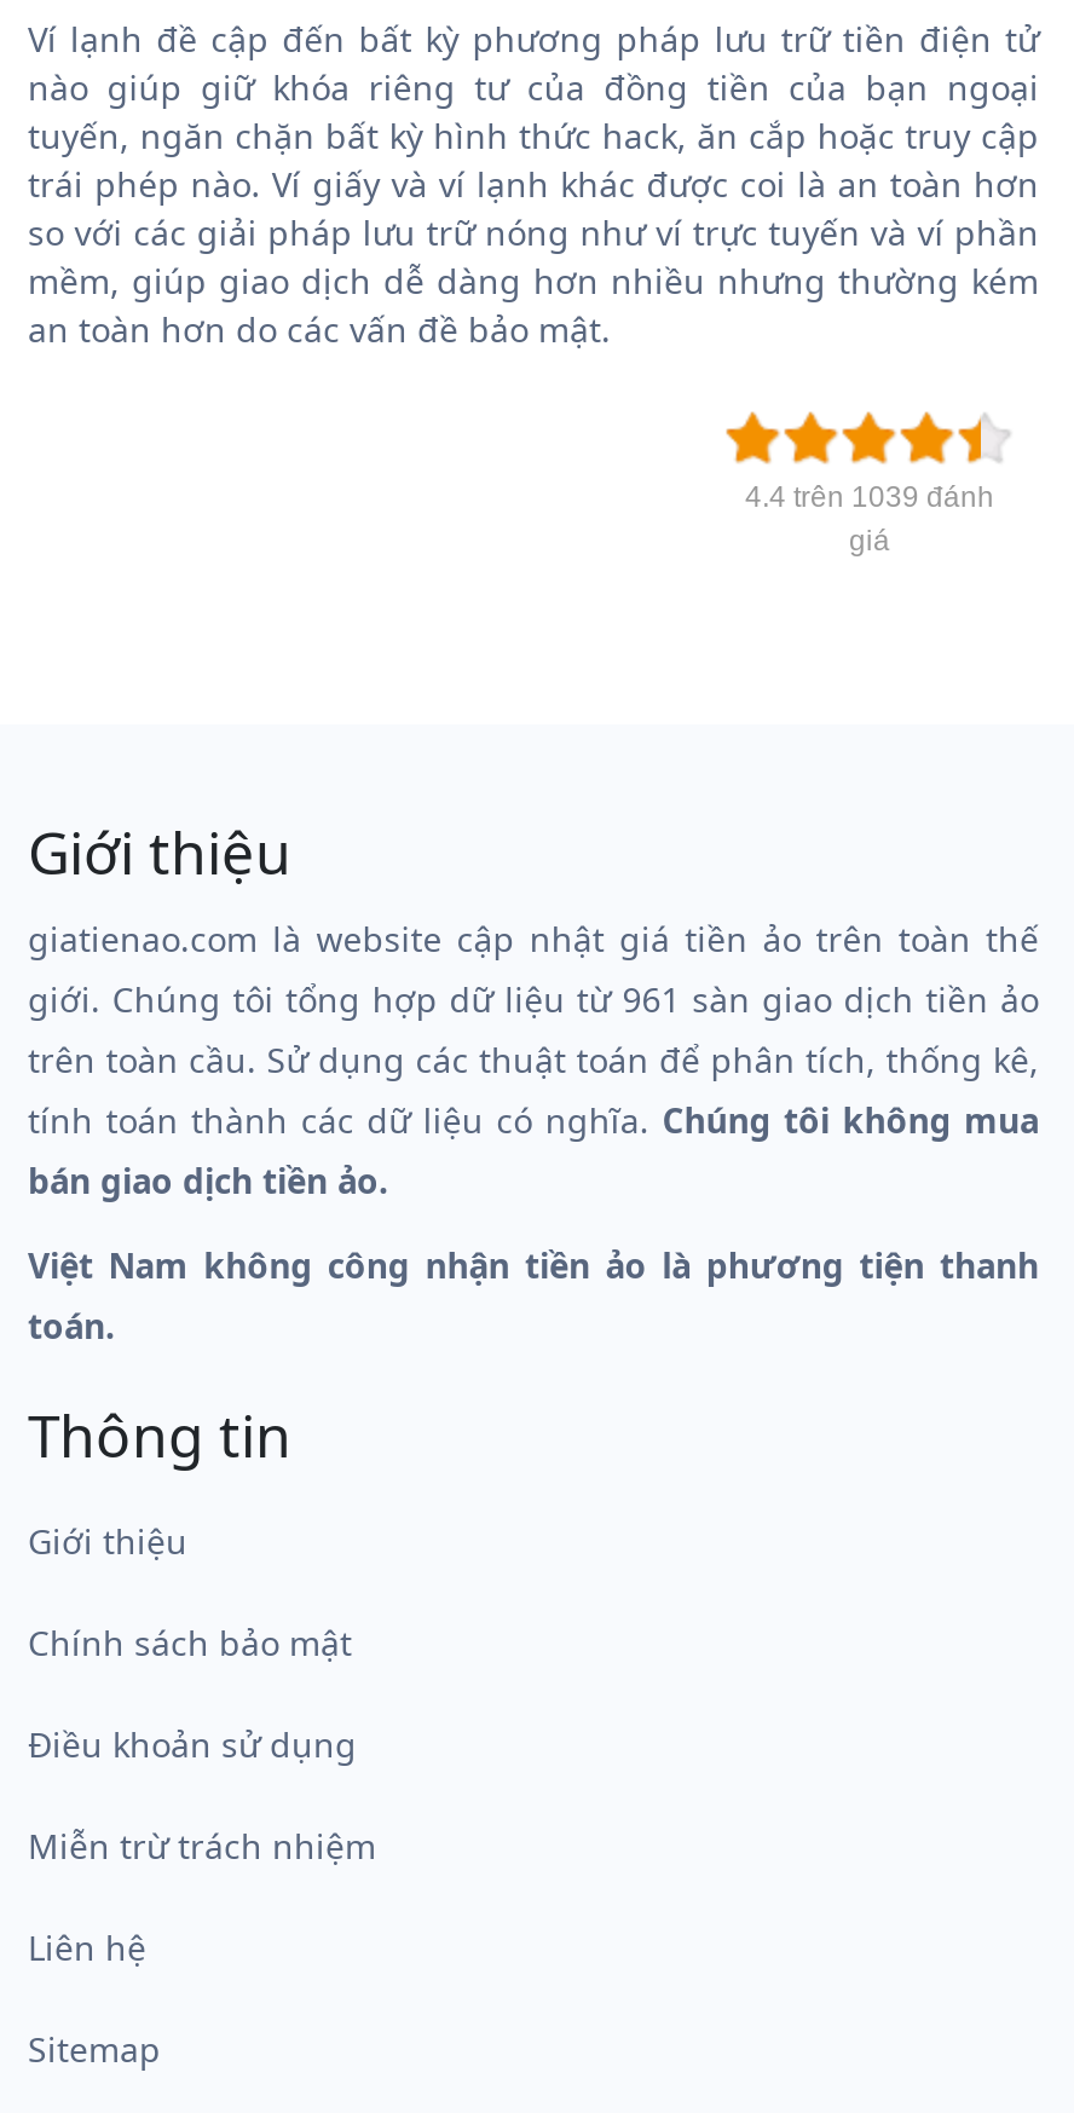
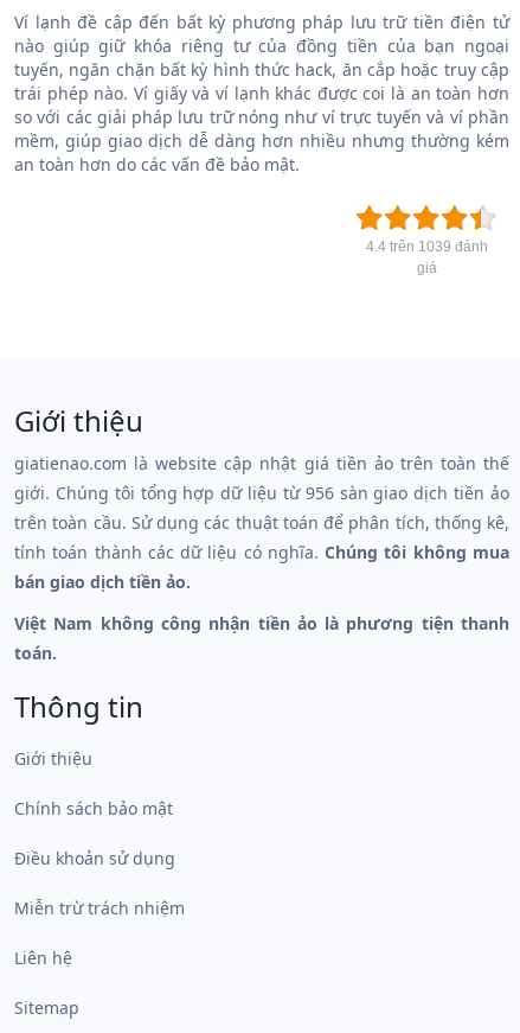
[28,975,1039,1021] giới. Chúng tôi tổng hợp dữ liệu từ 961 sàn giao dịch tiền ảo -> [14,481,509,504] giới. Chúng tôi tổng hợp dữ liệu từ 956 sàn giao dịch tiền ảo

